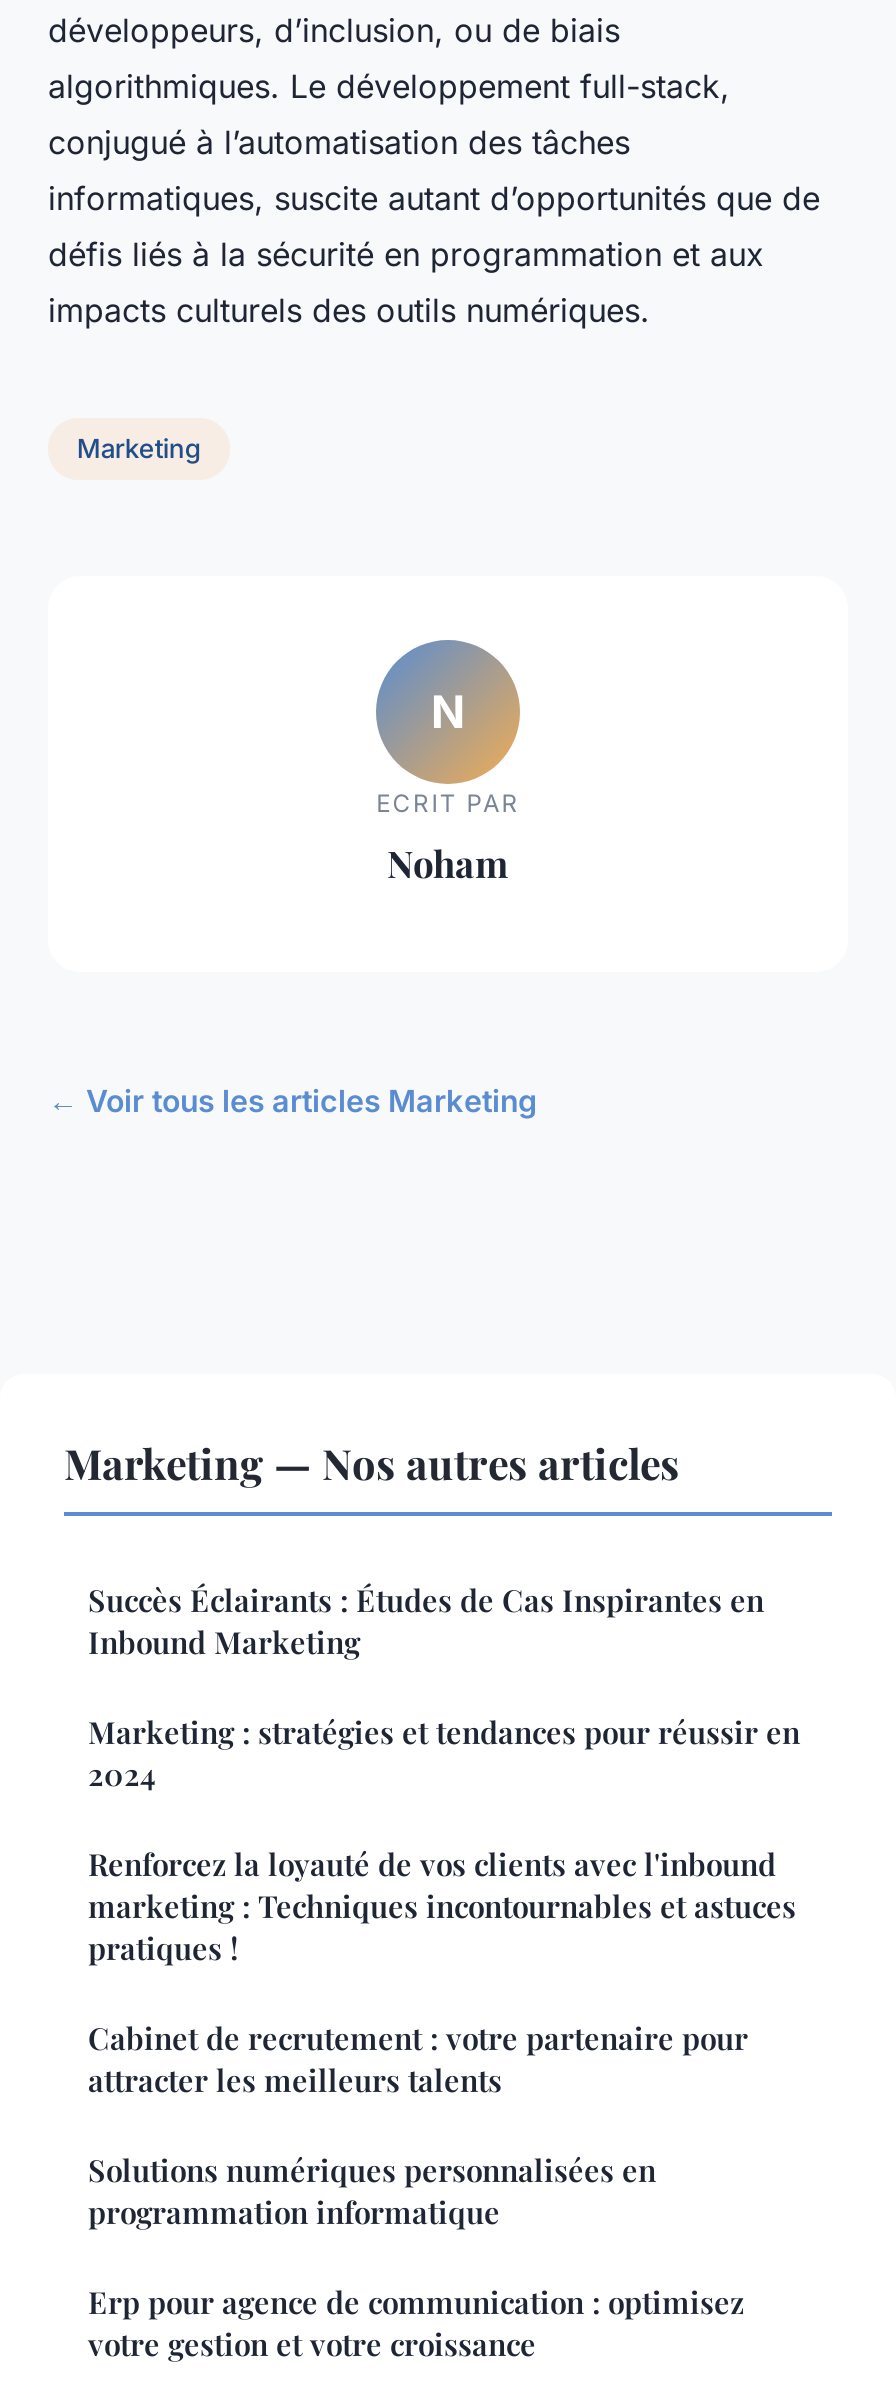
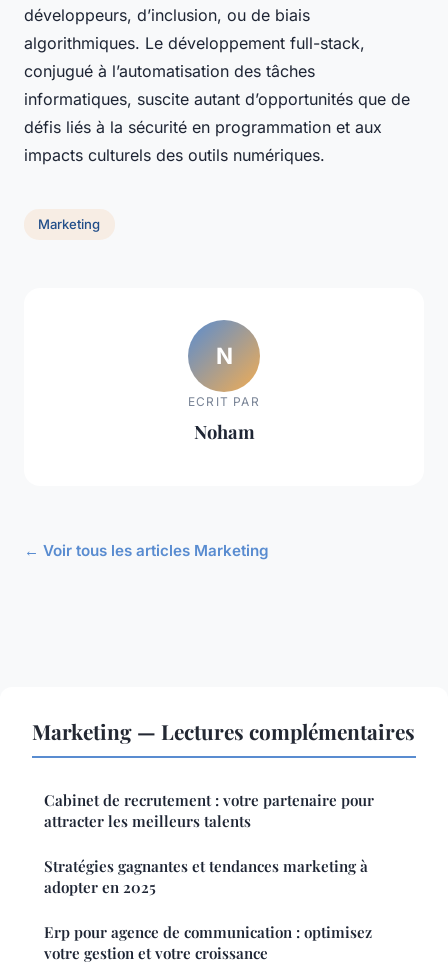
[64,1433,800,1967] Marketing — Nos autres articles | Succès Éclairants : Études de Cas Inspirantes en | Inbound Marketing | Marketing : stratégies et tendances pour réussir en | 2024 | Renforcez la loyauté de vos clients avec l'inbound | marketing : Techniques incontournables et astuces | pratiques ! -> [32,716,415,744] Marketing — Lectures complémentaires
[88,2149,656,2231] Solutions numériques personnalisées en | programmation informatique -> [44,855,368,896] Stratégies gagnantes et tendances marketing à | adopter en 2025

